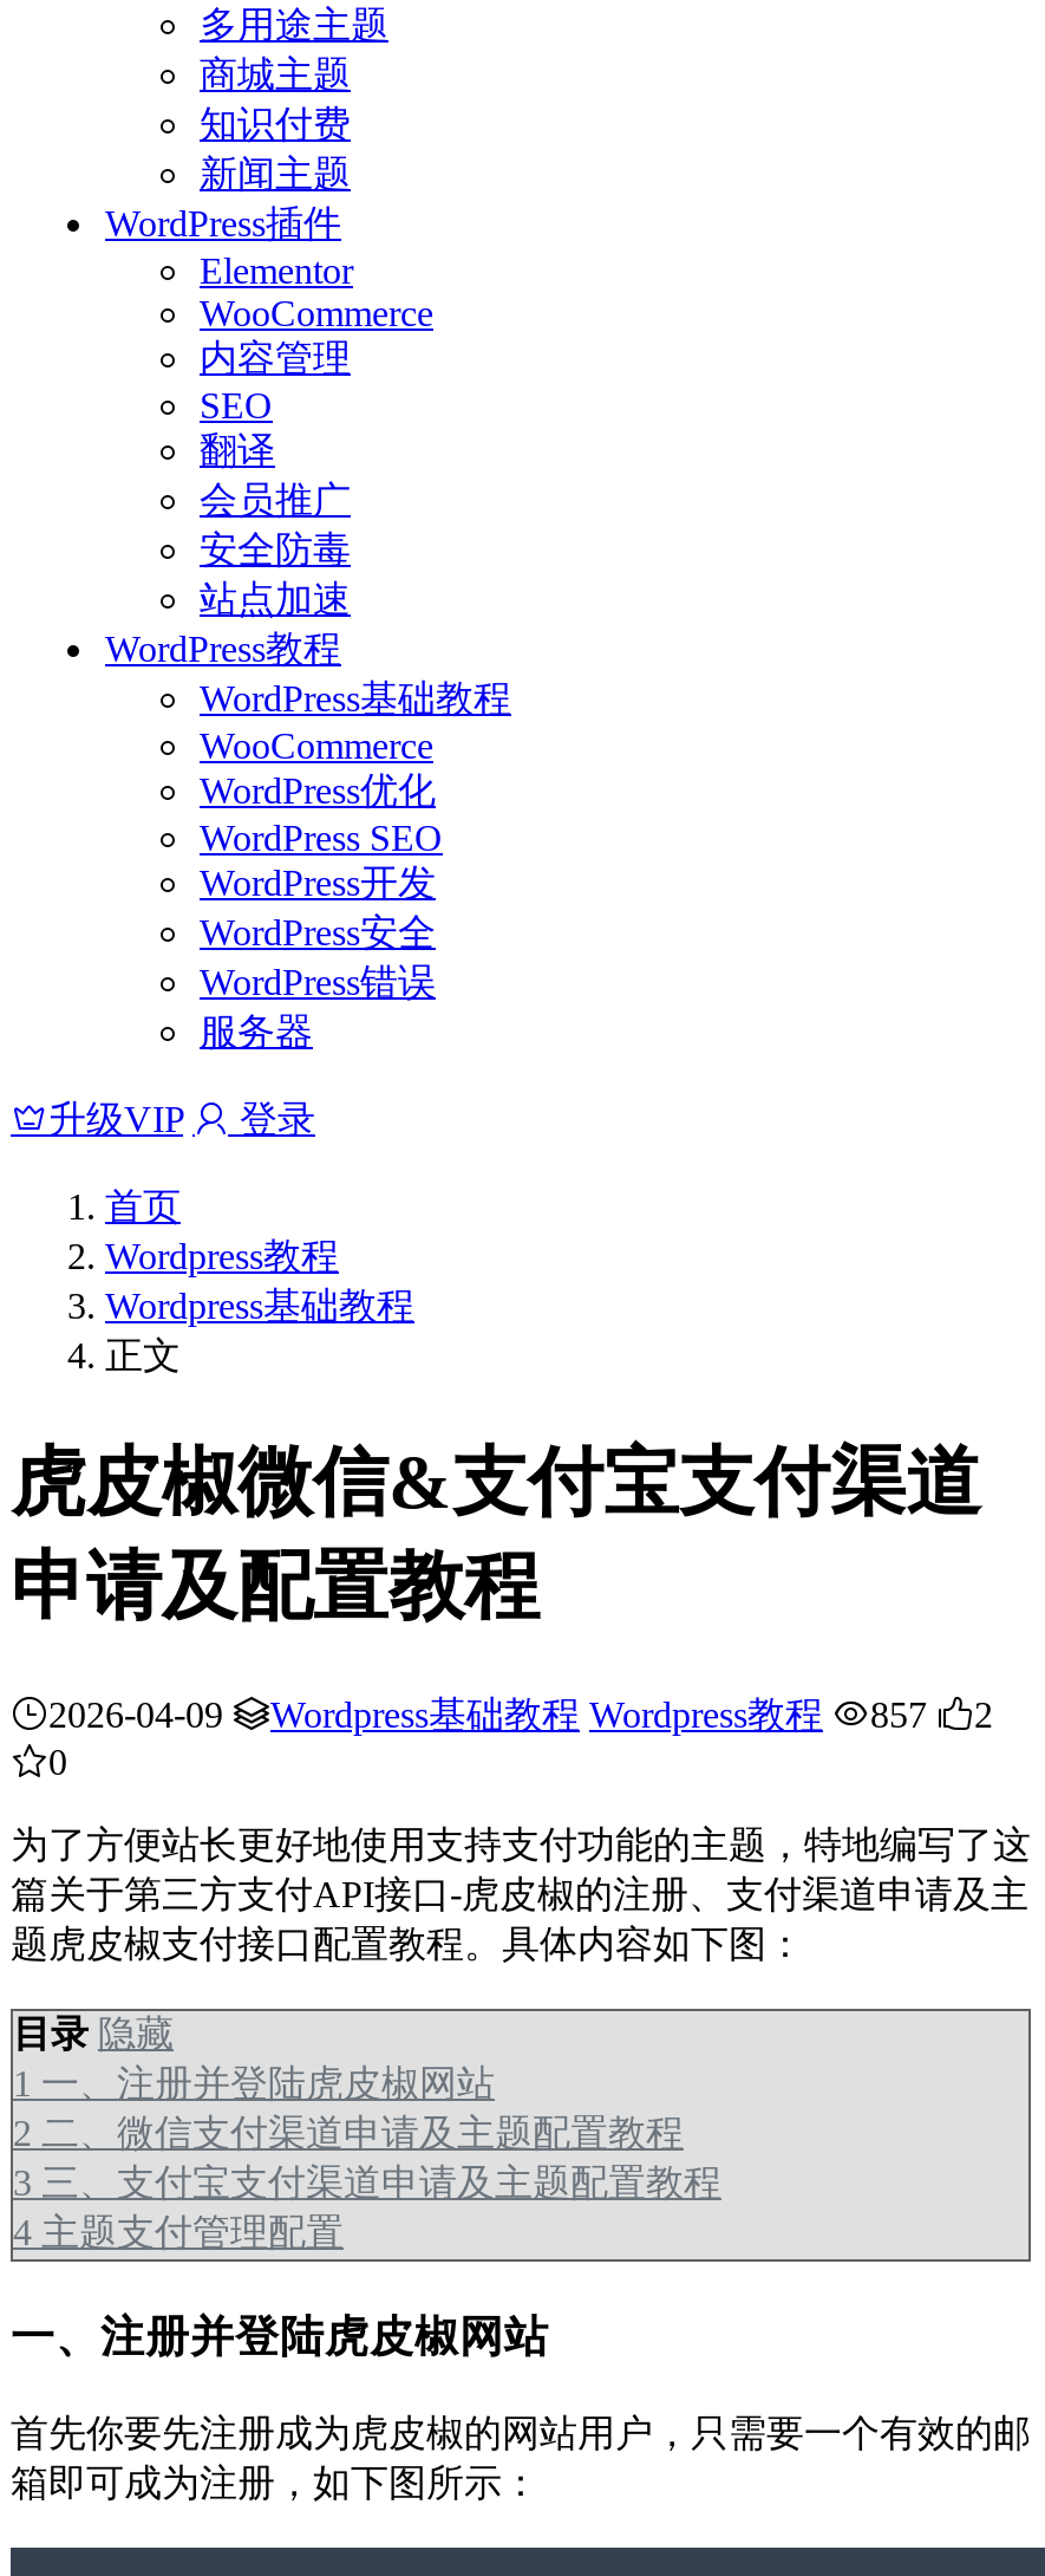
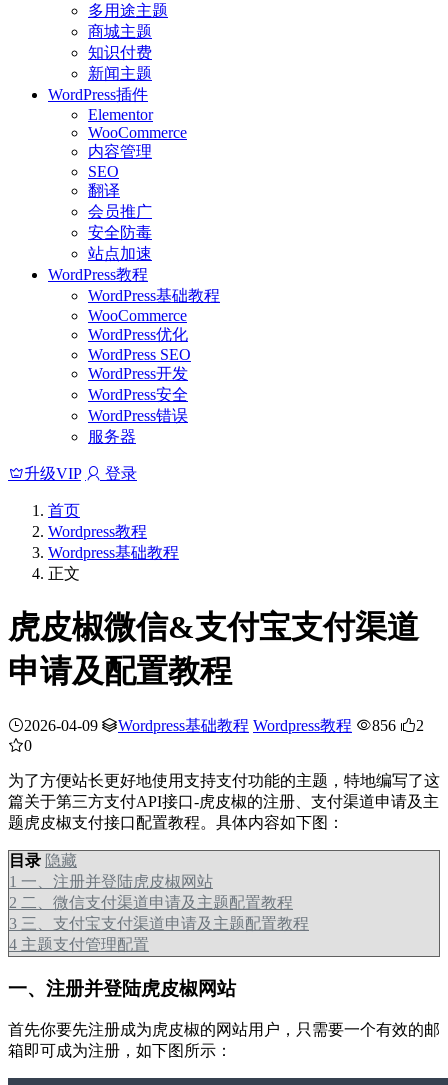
[48,1694,993,1734] 2026-04-09 Wordpress基础教程 Wordpress教程 857 2 -> [24,717,424,734] 2026-04-09 Wordpress基础教程 Wordpress教程 856 2

